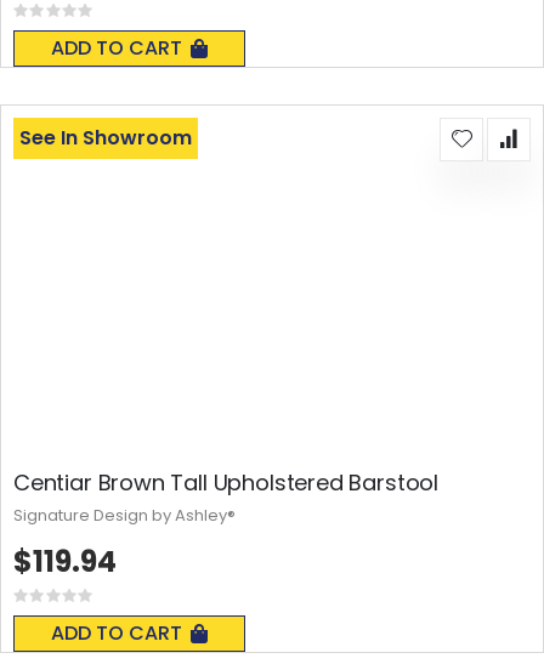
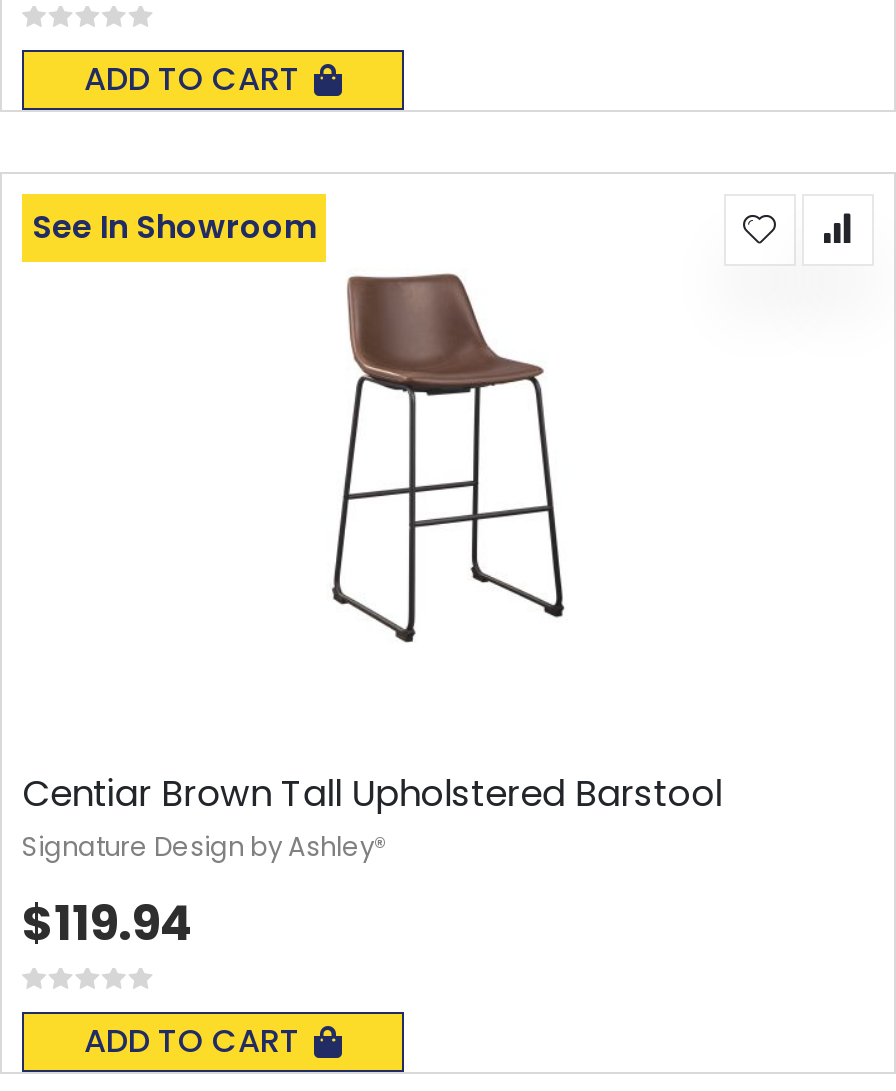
none -> [330,272,566,644] [image]

